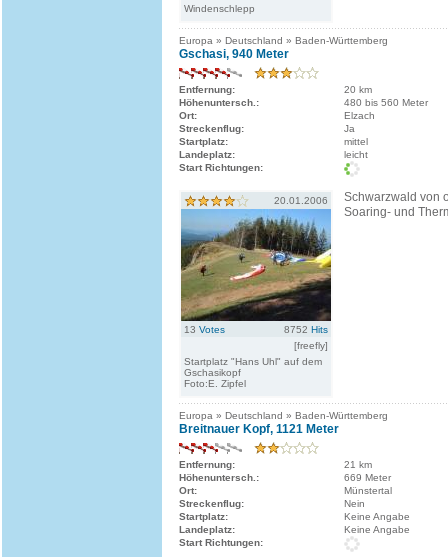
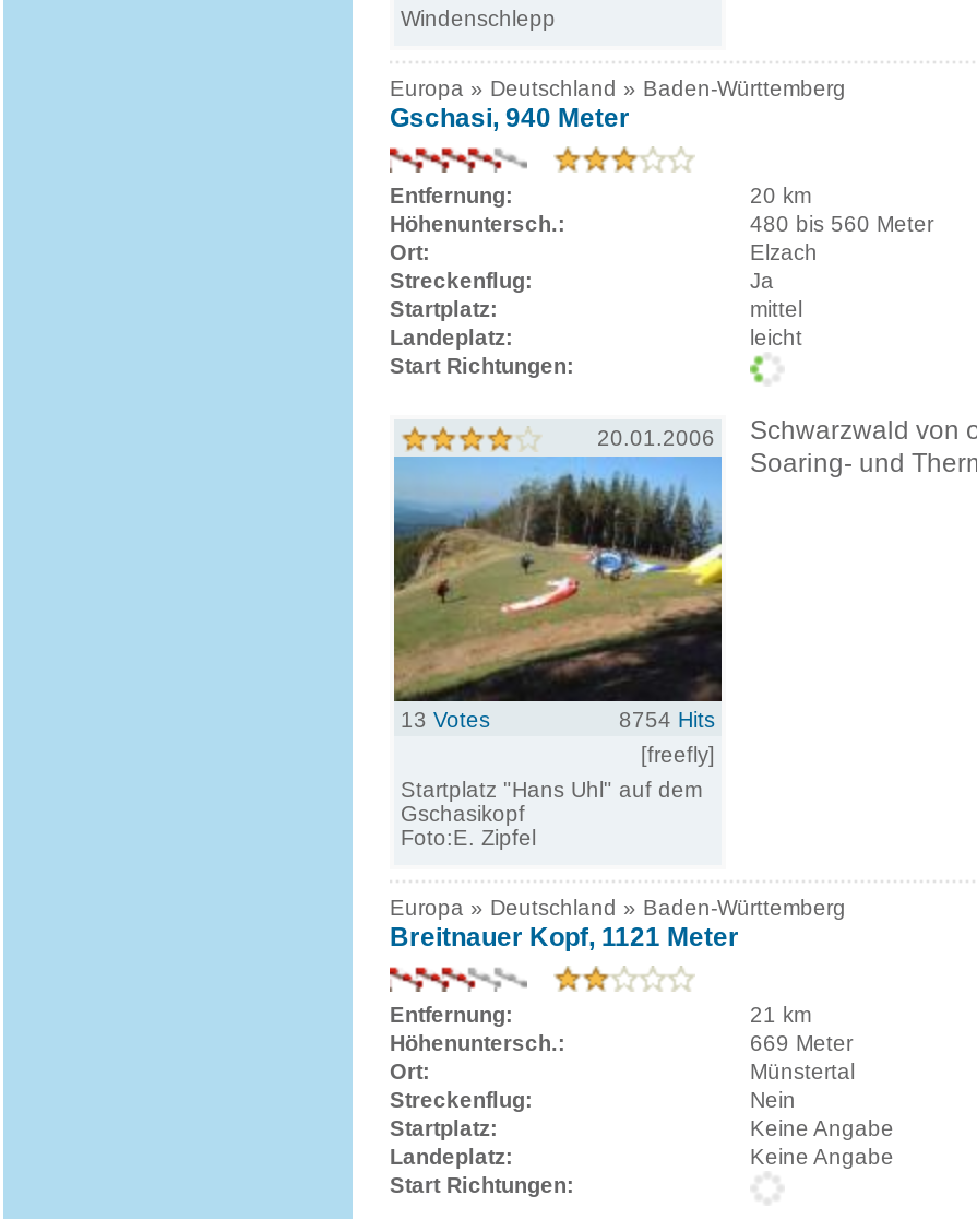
[284,324,328,335] 8752 Hits -> [619,708,715,732] 8754 Hits

